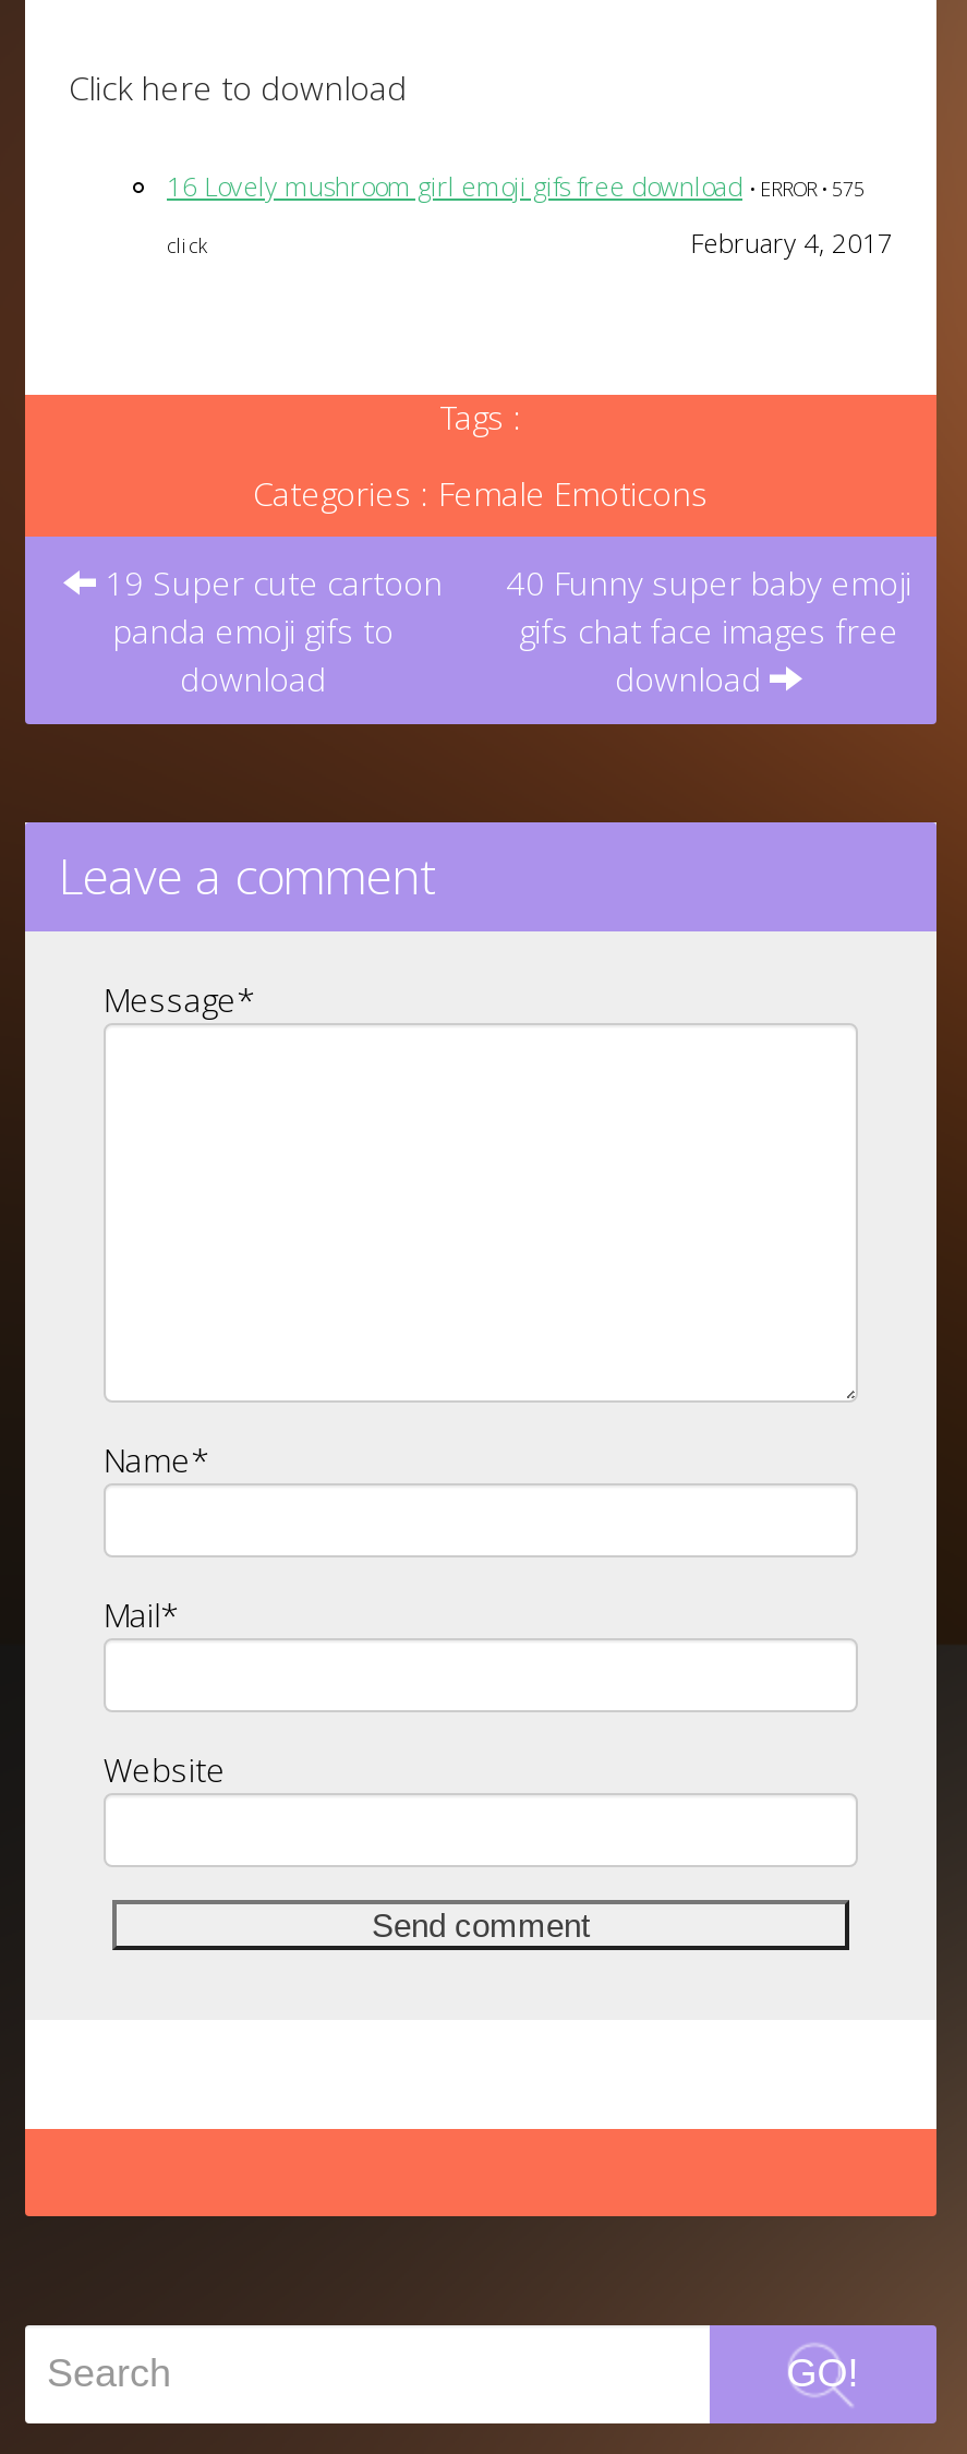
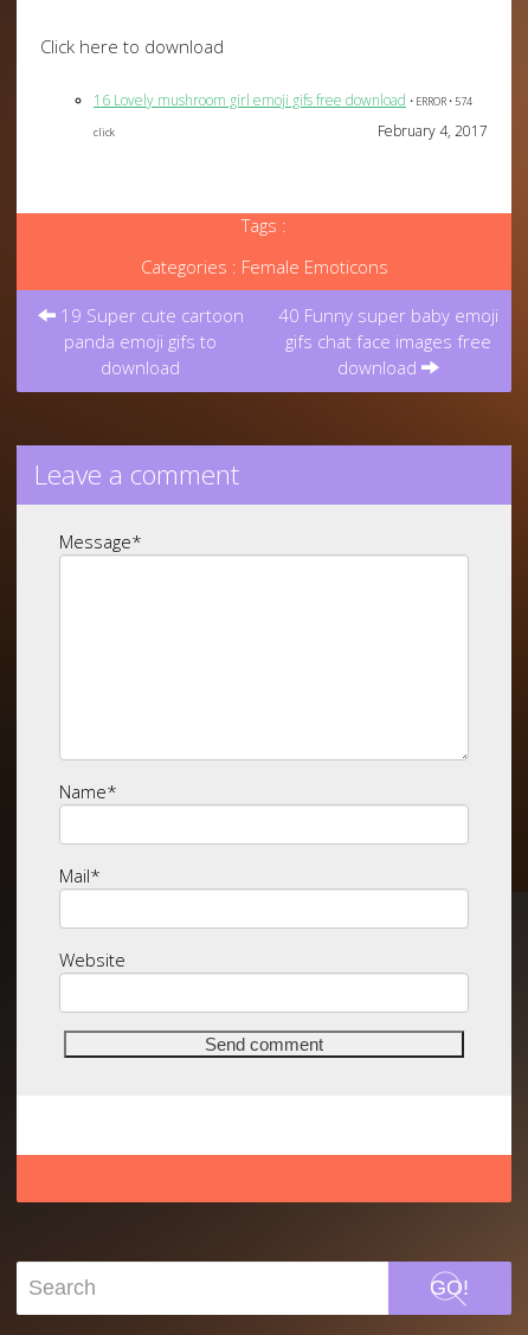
[167,167,865,204] 16 Lovely mushroom girl emoji gifs free download • ERROR • 575 -> [94,89,472,110] 16 Lovely mushroom girl emoji gifs free download • ERROR • 574

